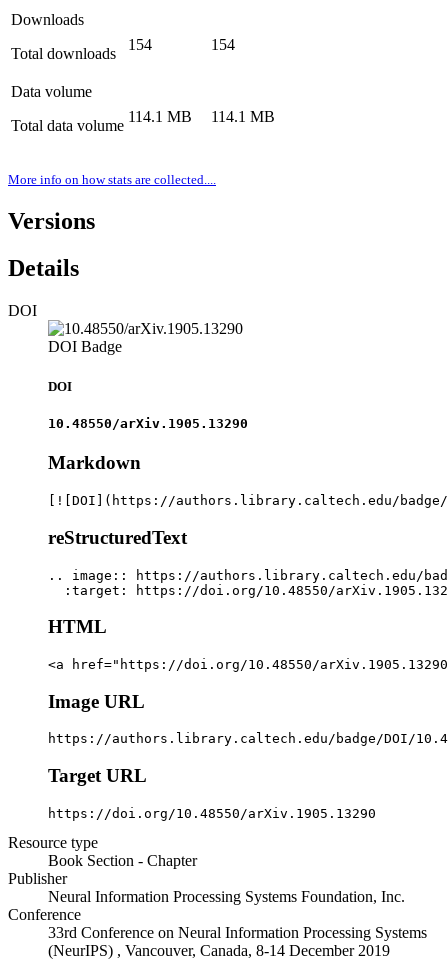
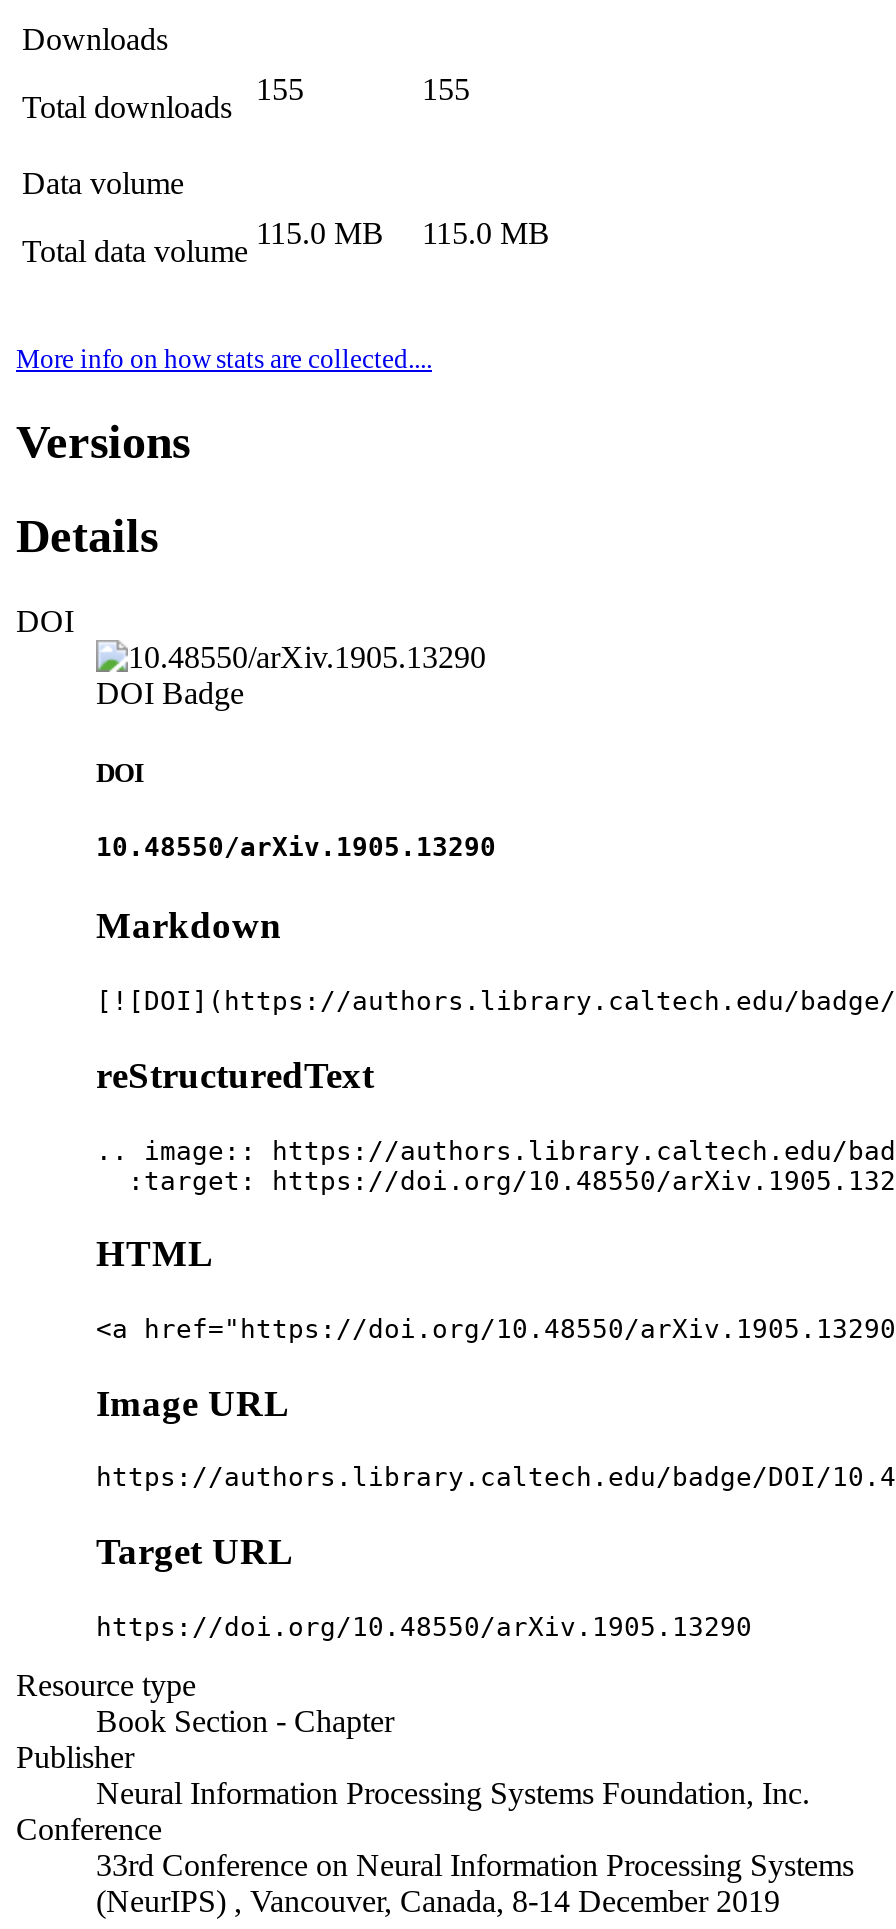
[128,36,152,53] 154 -> [256,72,304,106] 155
[211,36,235,53] 154 -> [422,72,470,106] 155
[128,108,192,125] 114.1 MB -> [256,216,384,250] 115.0 MB
[211,108,275,125] 114.1 MB -> [422,216,550,250] 115.0 MB

